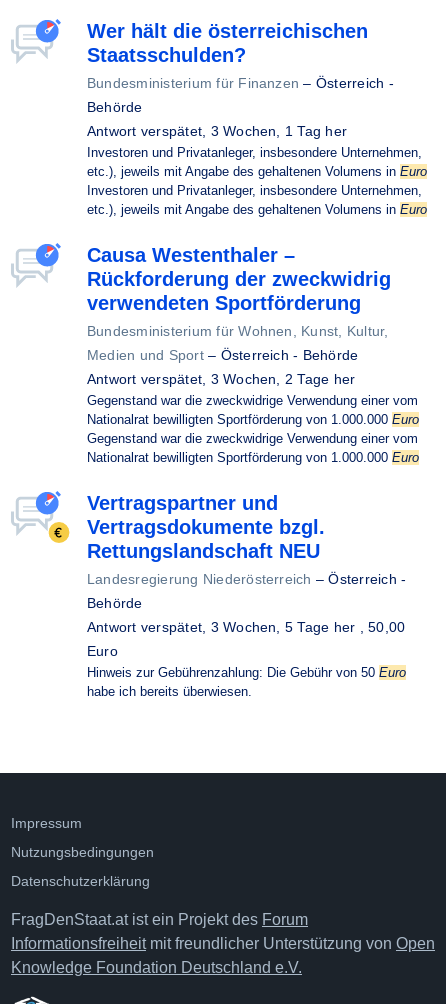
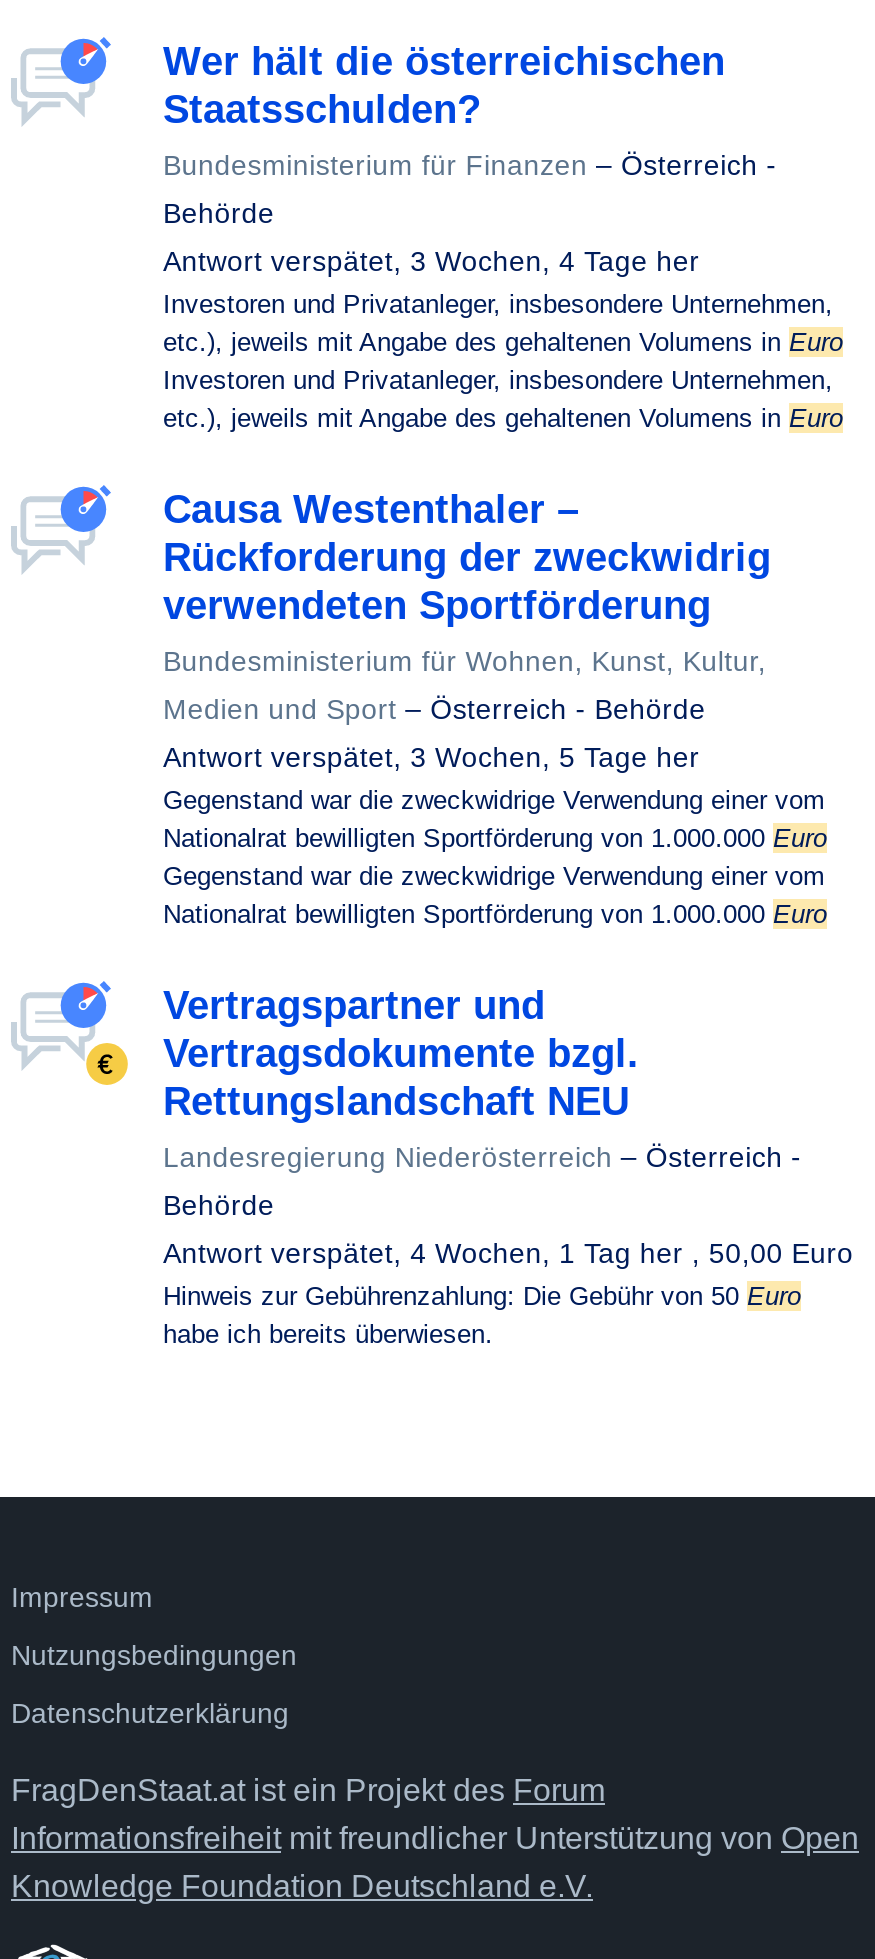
[87,123,347,139] Antwort verspätet, 3 Wochen, 1 Tag her -> [163,245,700,277] Antwort verspätet, 3 Wochen, 4 Tage her
[87,371,355,387] Antwort verspätet, 3 Wochen, 2 Tage her -> [163,741,700,773] Antwort verspätet, 3 Wochen, 5 Tage her
[87,619,405,659] Antwort verspätet, 3 Wochen, 5 Tage her, 50,00 | Euro -> [163,1237,853,1269] Antwort verspätet, 4 Wochen, 1 Tag her, 50,00 Euro

